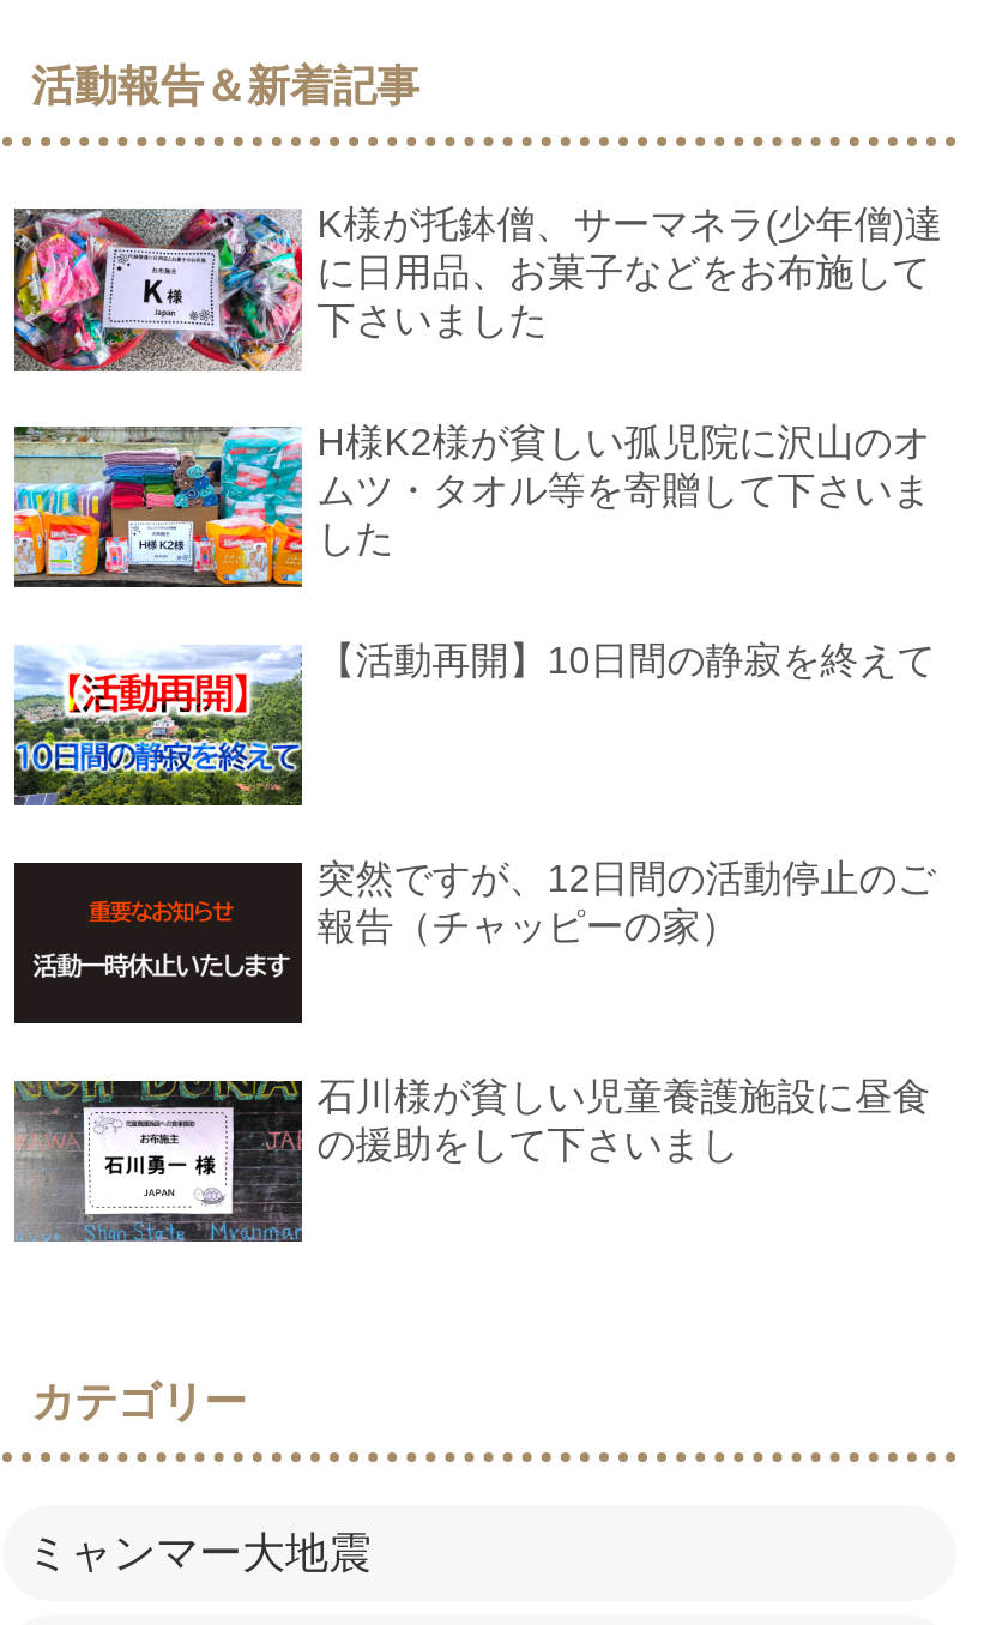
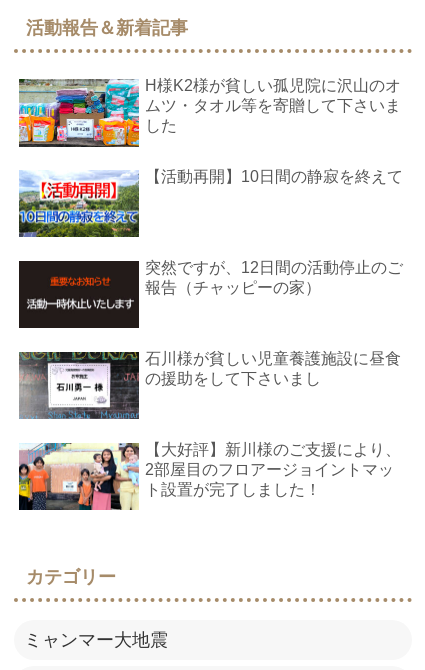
[12,204,943,374] [image] | K様が托鉢僧、サーマネラ(少年僧)達 | に日用品、お菓子などをお布施して | 下さいました -> none
moved [10,422,935,1164] -> [17,77,403,387]: [image] | H様K2様が貧しい孤児院に沢山のオ | ムツ・タオル等を寄贈して下さいま | ... | 石川様が貧しい児童養護施設に昼食 | の援助をして下さいまし
none -> [18,441,401,511] [image] | 【大好評】新川様のご支援により、 | 2部屋目のフロアージョイントマッ | ト設置が完了しました！

